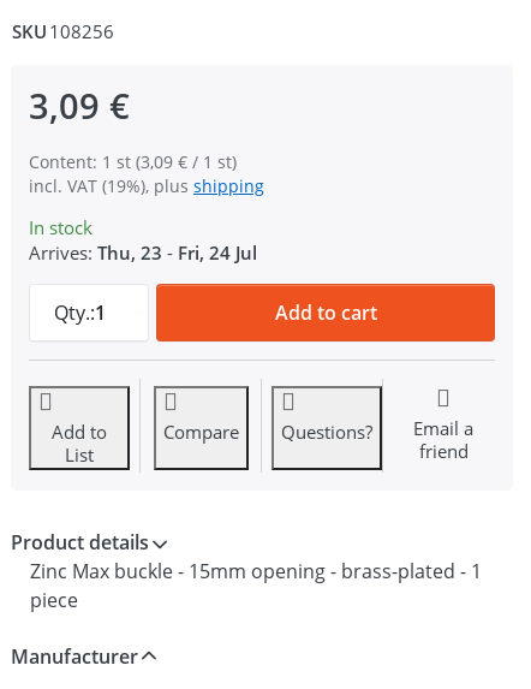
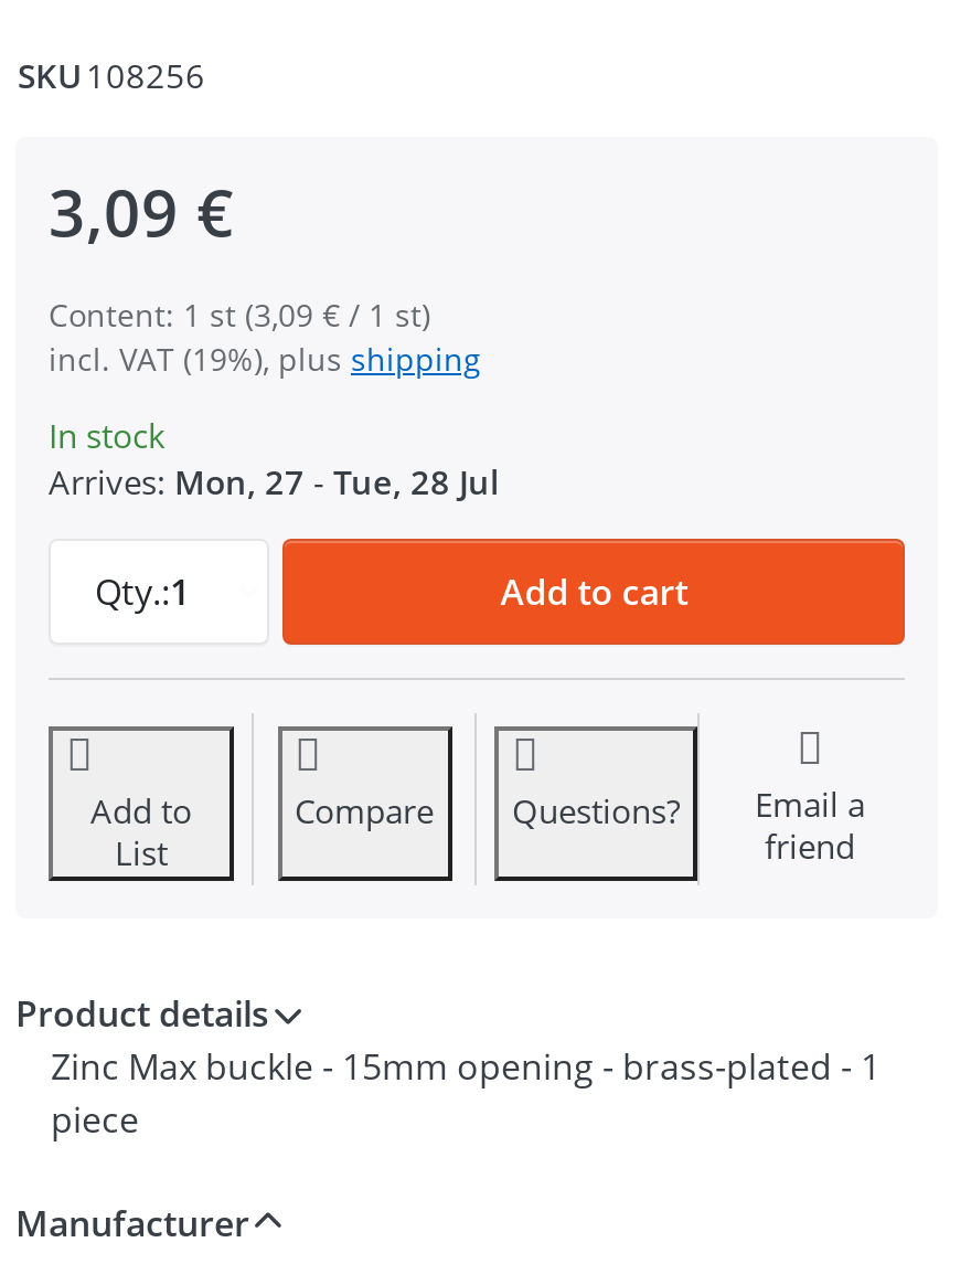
[29,241,257,265] Arrives: Thu, 23 - Fri, 24 Jul -> [49,460,499,504] Arrives: Mon, 27 - Tue, 28 Jul

